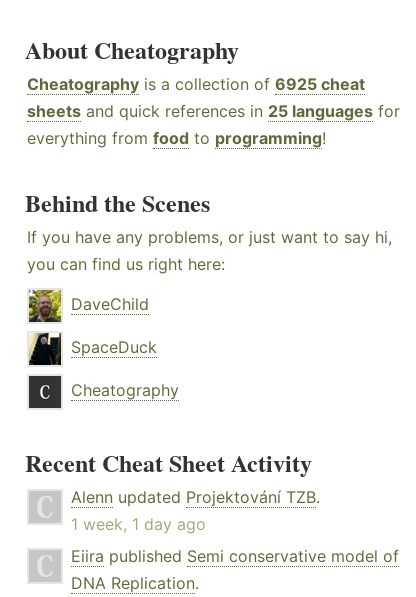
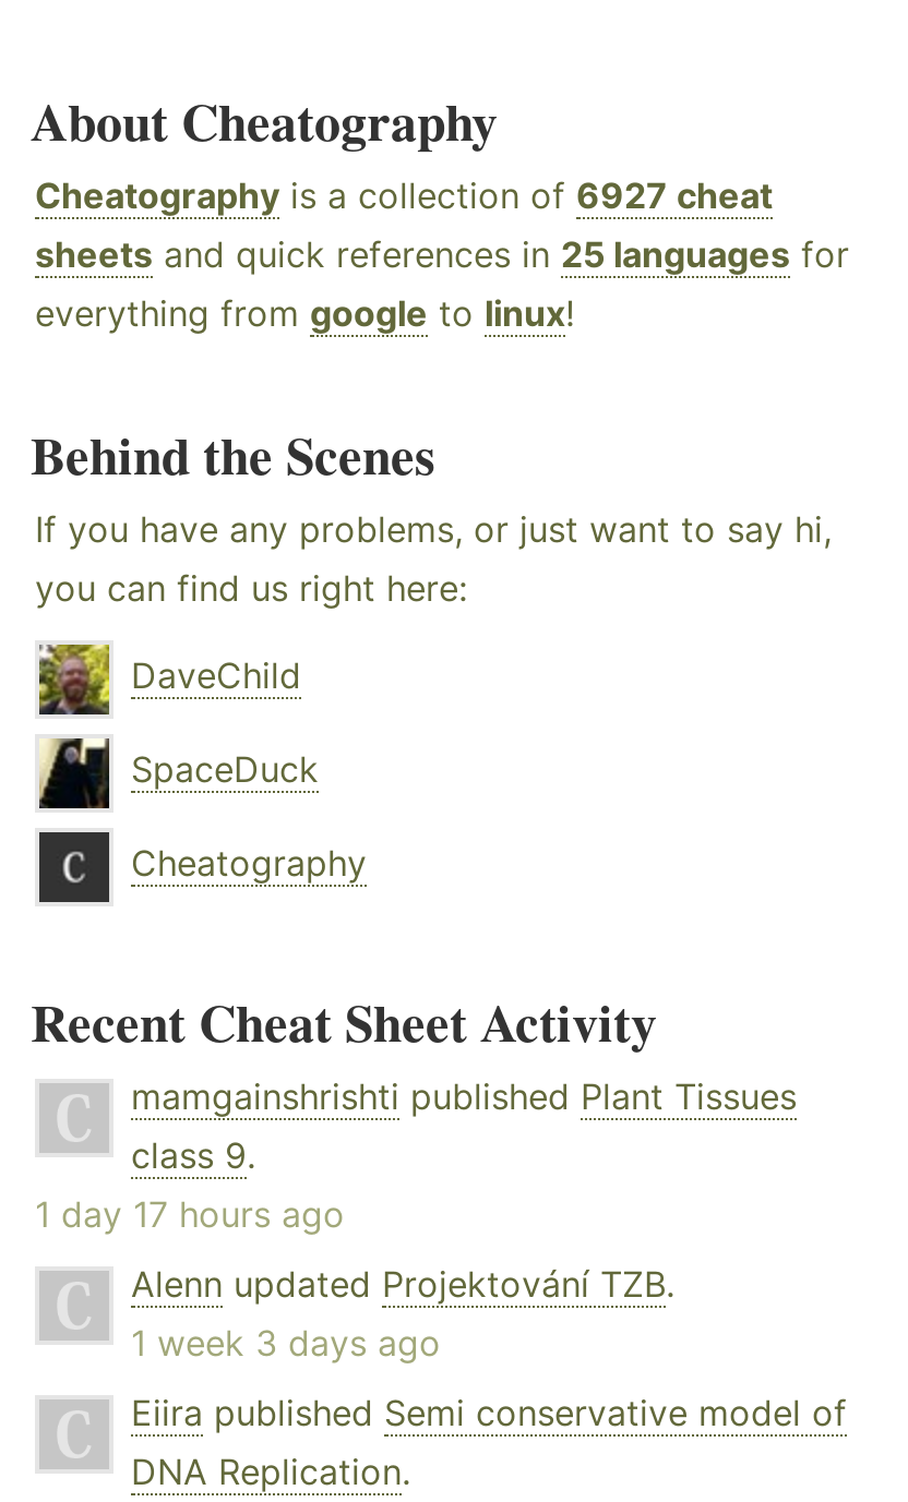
[27,74,365,94] Cheatography is a collection of 6925 cheat -> [35,174,773,217] Cheatography is a collection of 6927 cheat
[27,128,326,148] everything from food to programming! -> [35,291,574,335] everything from google to linux!
none -> [35,1075,797,1236] mamgainshrishti published Plant Tissues | class 9. | 1 day 17 hours ago
[71,514,206,534] 1 week, 1 day ago -> [131,1321,441,1365] 1 week 3 days ago

